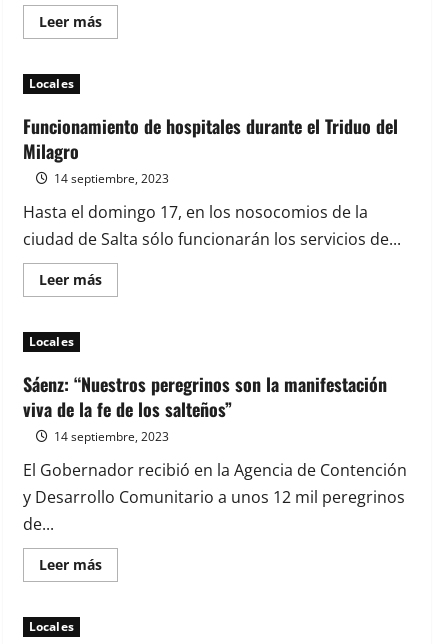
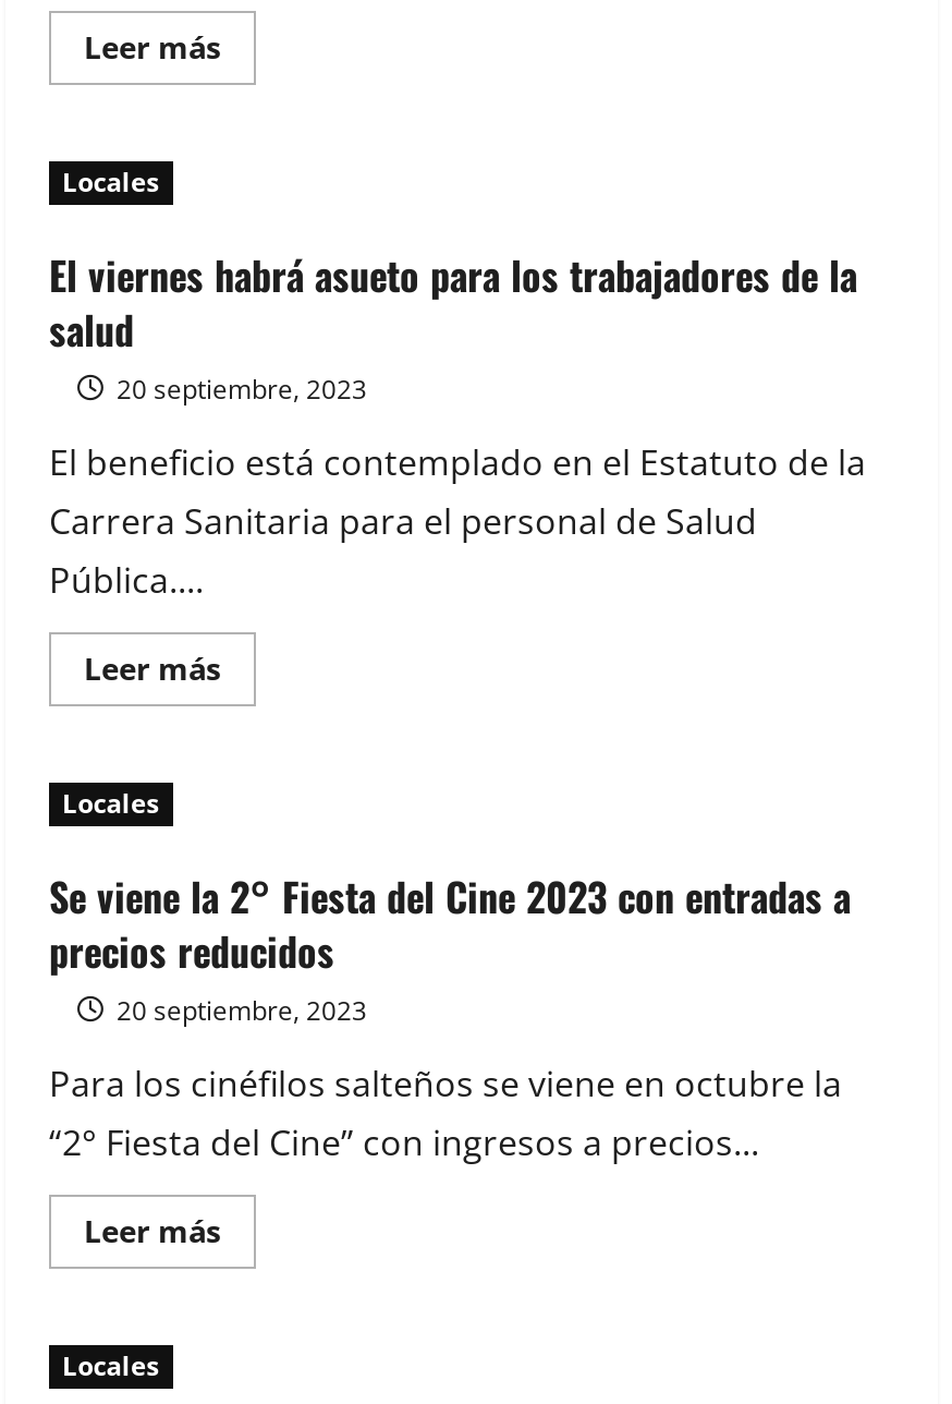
[23,113,398,187] Funcionamiento de hospitales durante el Triduo del | Milagro | 14 septiembre, 2023 -> [49,246,857,408] El viernes habrá asueto para los trabajadores de la | salud | 20 septiembre, 2023
[23,201,401,250] Hasta el domingo 17, en los nosocomios de la | ciudad de Salta sólo funcionarán los servicios de... -> [49,438,866,604] El beneficio está contemplado en el Estatuto de la | Carrera Sanitaria para el personal de Salud | Pública....
moved [29,270,102,350] -> [62,647,221,822]: Leer más | Locales
[23,371,387,445] Sáenz: “Nuestros peregrinos son la manifestación | viva de la fe de los salteños” | 14 septiembre, 2023 -> [49,868,851,1029] Se viene la 2° Fiesta del Cine 2023 con entradas a | precios reducidos | 20 septiembre, 2023
[23,459,407,535] El Gobernador recibió en la Agencia de Contención | y Desarrollo Comunitario a unos 12 mil peregrinos | de... -> [49,1060,842,1166] Para los cinéfilos salteños se viene en octubre la | “2° Fiesta del Cine” con ingresos a precios...

